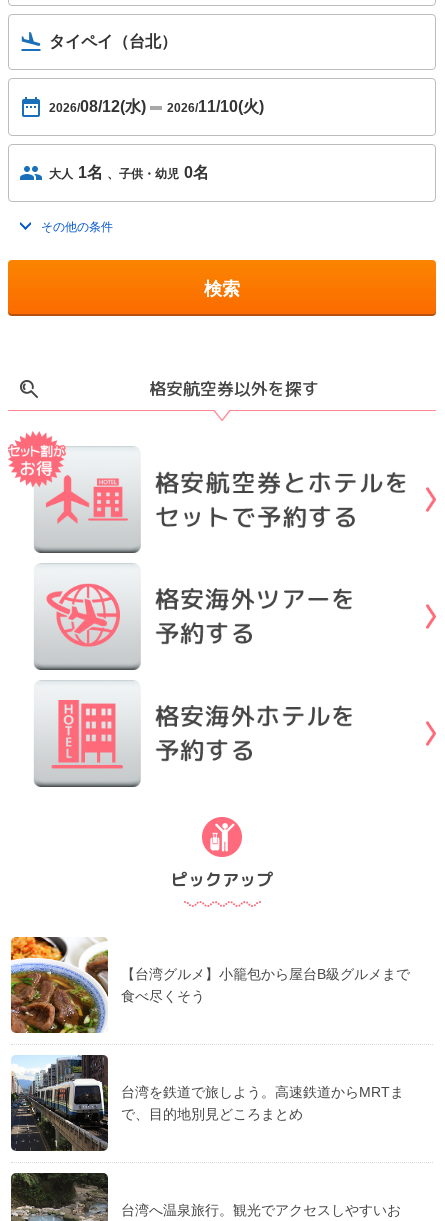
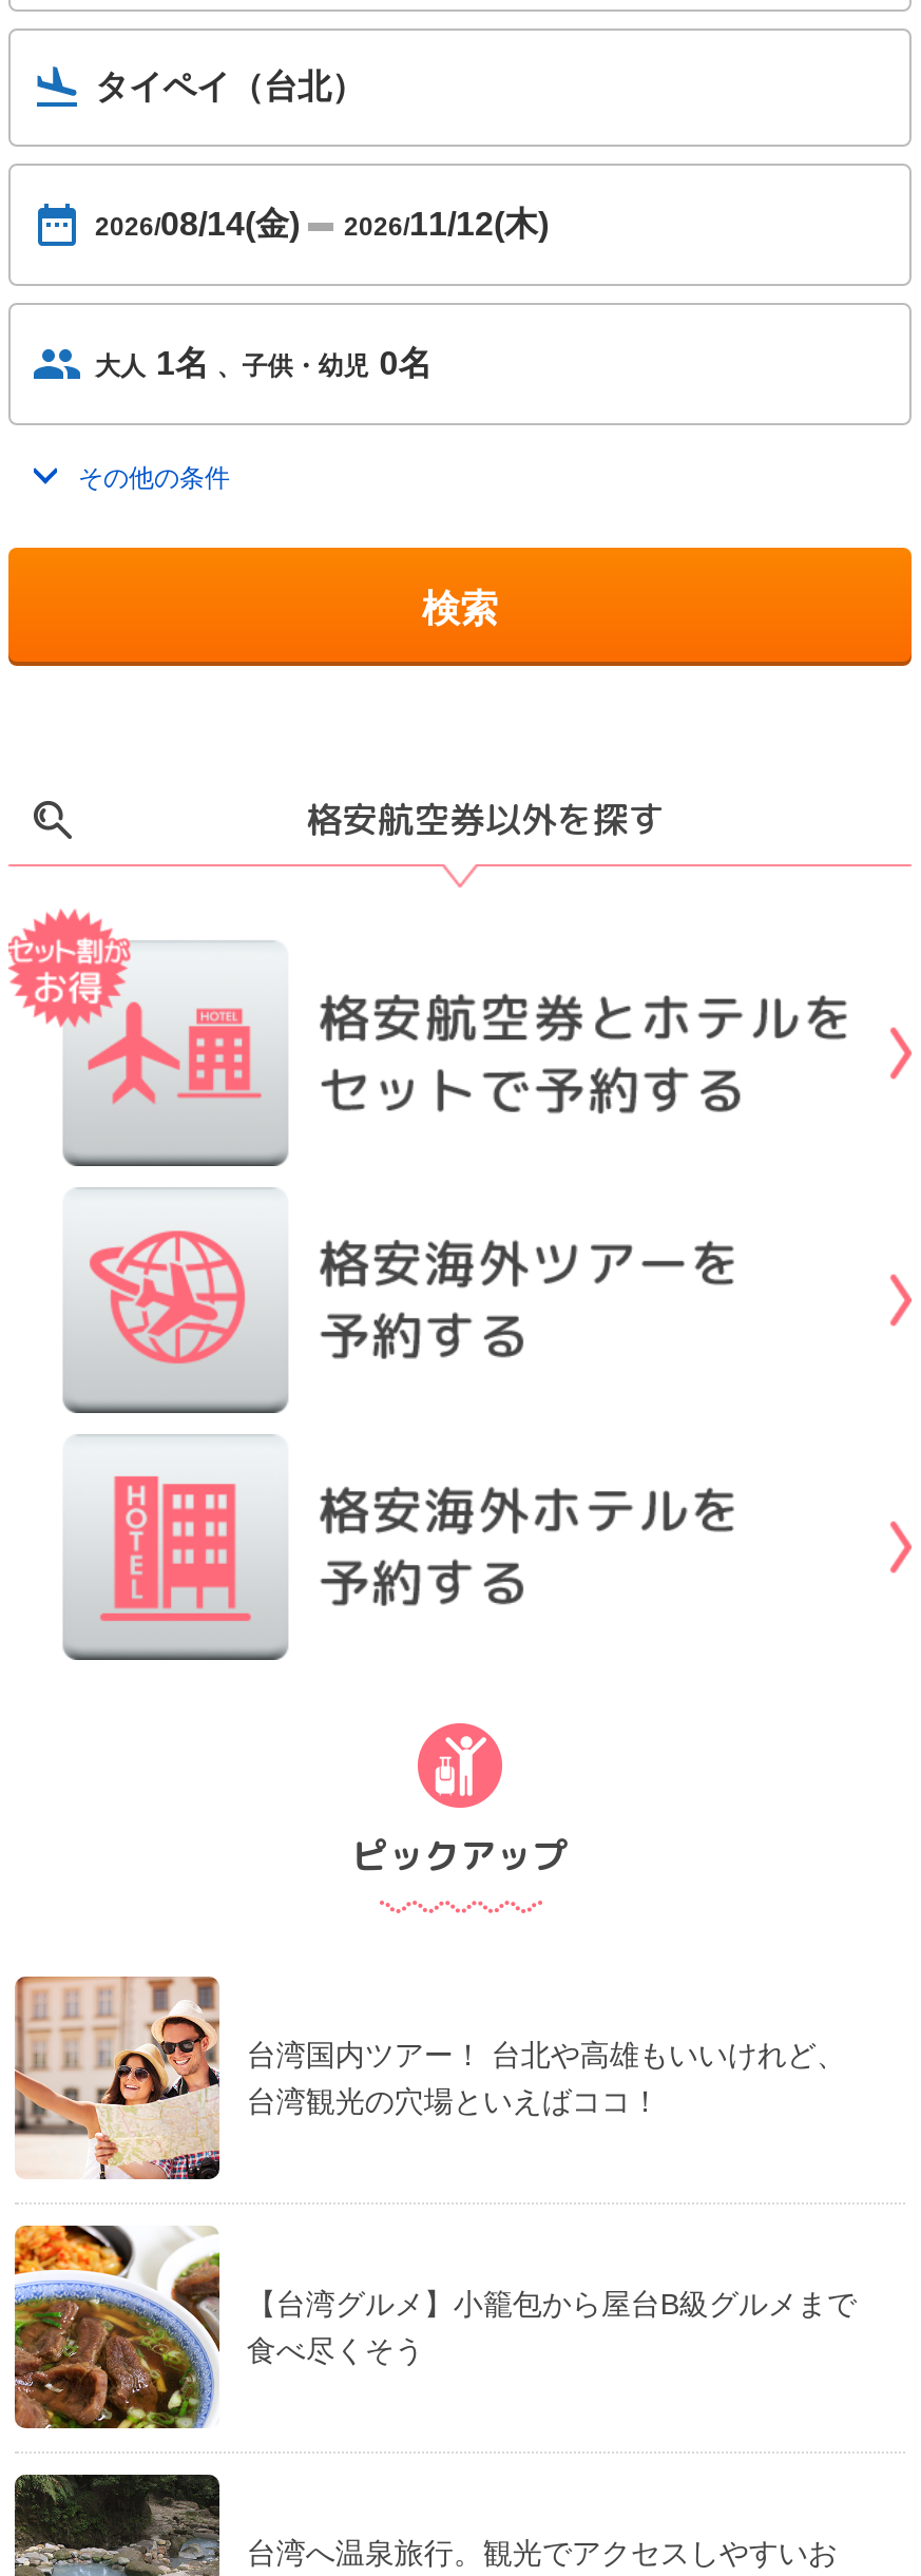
[49,98,264,115] 2026/08/12(水) | 2026/11/10(火) -> [95,205,549,241] 2026/08/14(金) | 2026/11/12(木)
none -> [13,1974,846,2181] [image] | 台湾国内ツアー！ 台北や高雄もいいけれど、 | 台湾観光の穴場といえばココ！
moved [9,934,410,1035] -> [11,2219,856,2432]: [image] | 【台湾グルメ】小籠包から屋台B級グルメまで | 食べ尽くそう
[11,1055,404,1152] [image] | 台湾を鉄道で旅しよう。高速鉄道からMRTま | で、目的地別見どころまとめ -> none

